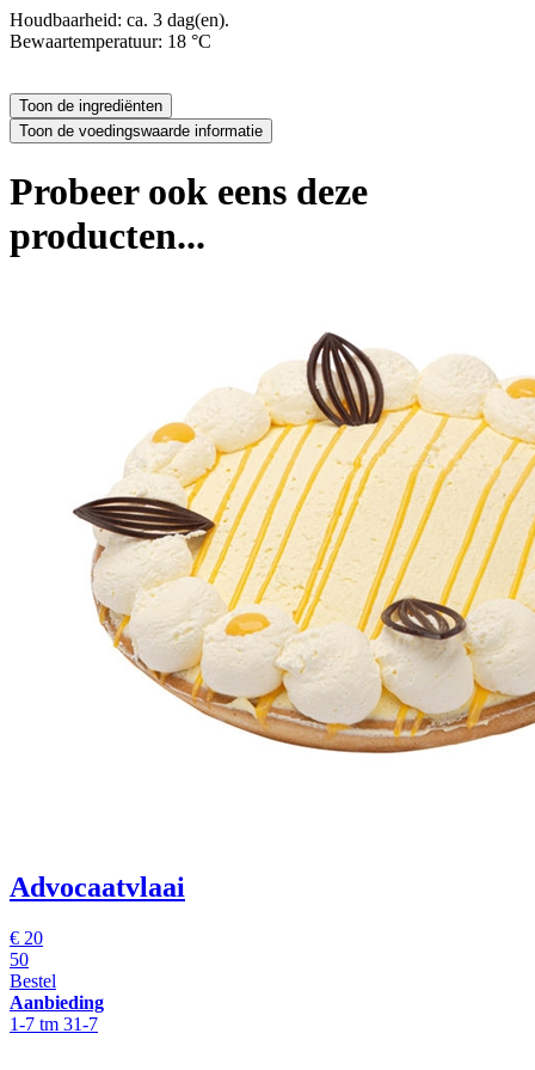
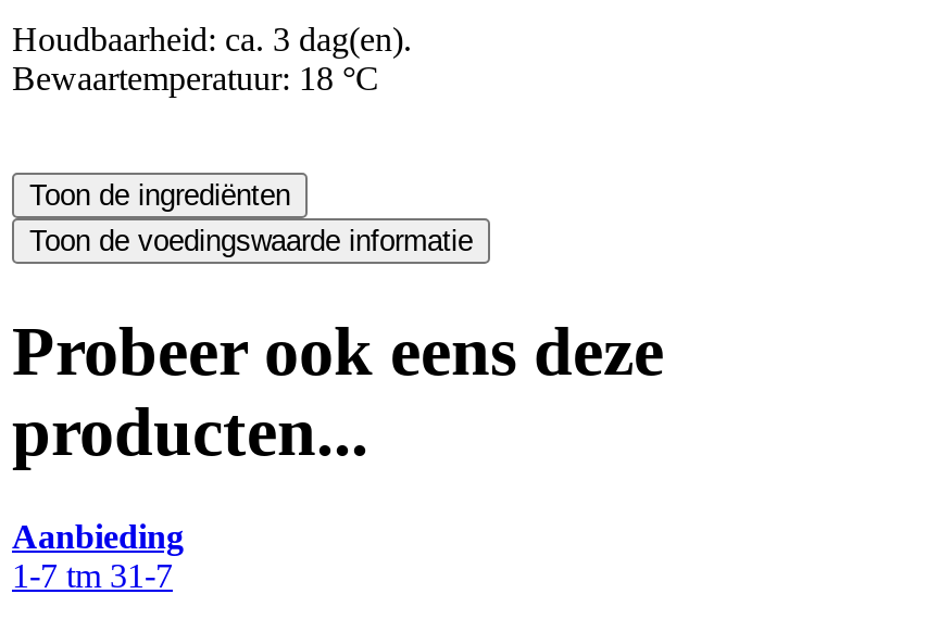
[72,331,531,754] [image] -> none
[10,872,185,991] Advocaatvlaai | € 20 | 50 | Bestel -> none

